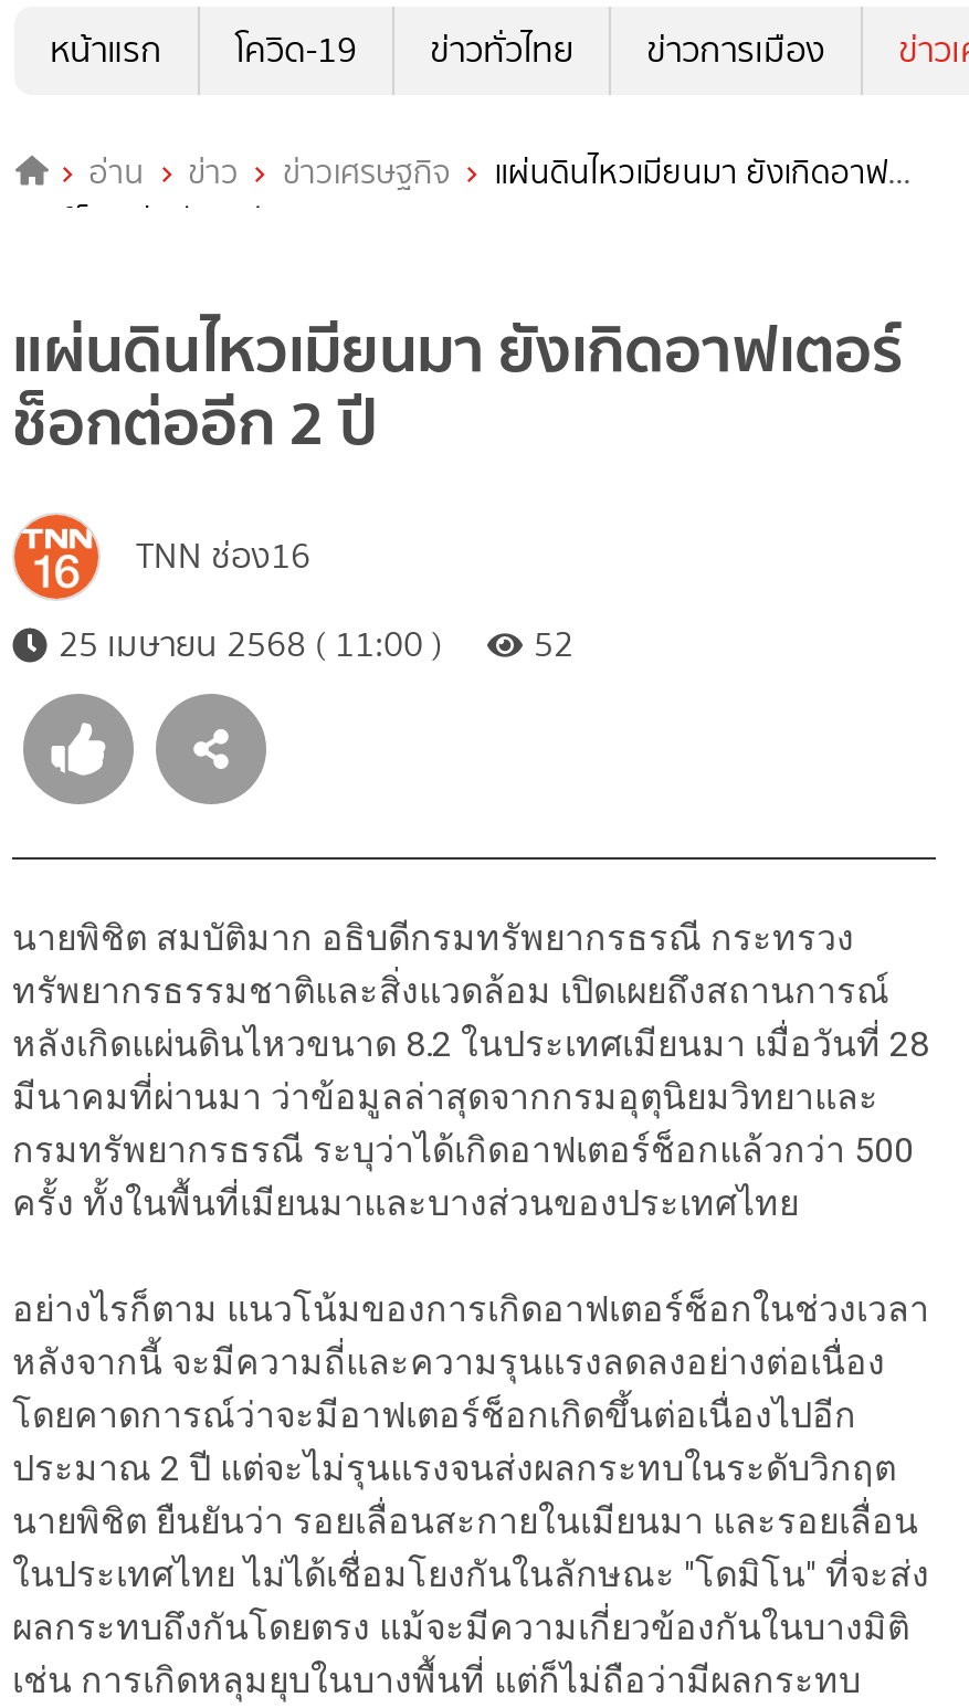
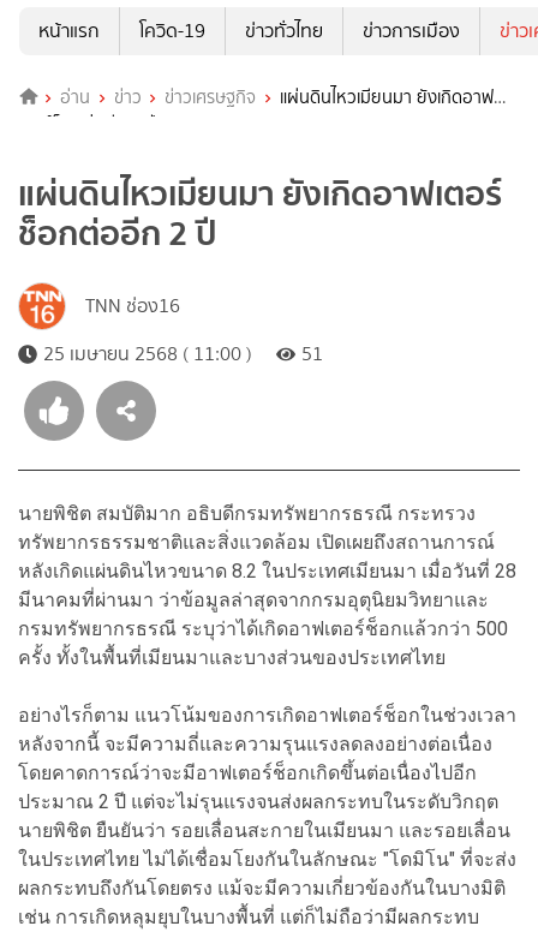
[59,618,573,669] 25 เมษายน 2568 ( 11:00 ) 52 -> [43,340,323,367] 25 เมษายน 2568 ( 11:00 ) 51

